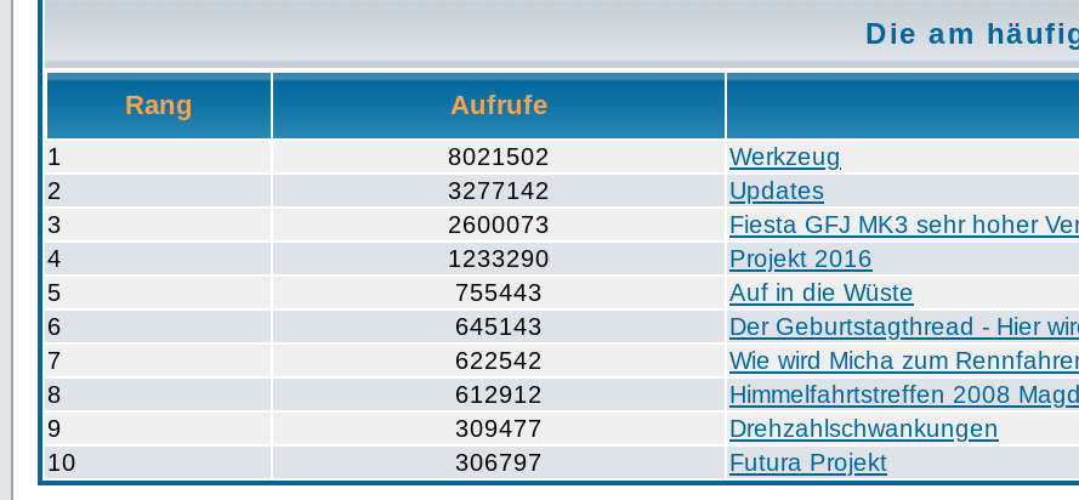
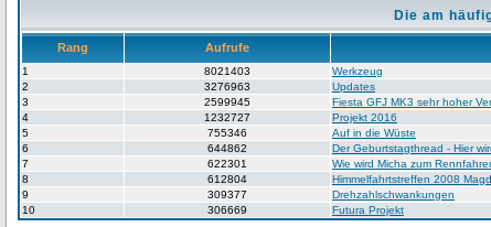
[448,143,550,170] 8021502 -> [204,65,250,77] 8021403
[448,177,550,204] 3277142 -> [204,80,250,93] 3276963
[448,211,550,238] 2600073 -> [204,96,250,108] 2599945
[448,245,550,272] 1233290 -> [204,111,250,123] 1232727
[455,279,543,306] 755443 -> [207,127,247,139] 755346
[455,313,543,340] 645143 -> [207,142,247,154] 644862
[455,347,543,374] 622542 -> [207,158,247,170] 622301
[455,381,543,408] 612912 -> [207,173,247,185] 612804
[455,415,543,442] 309477 -> [207,188,247,201] 309377
[455,449,543,476] 306797 -> [207,204,247,216] 306669

